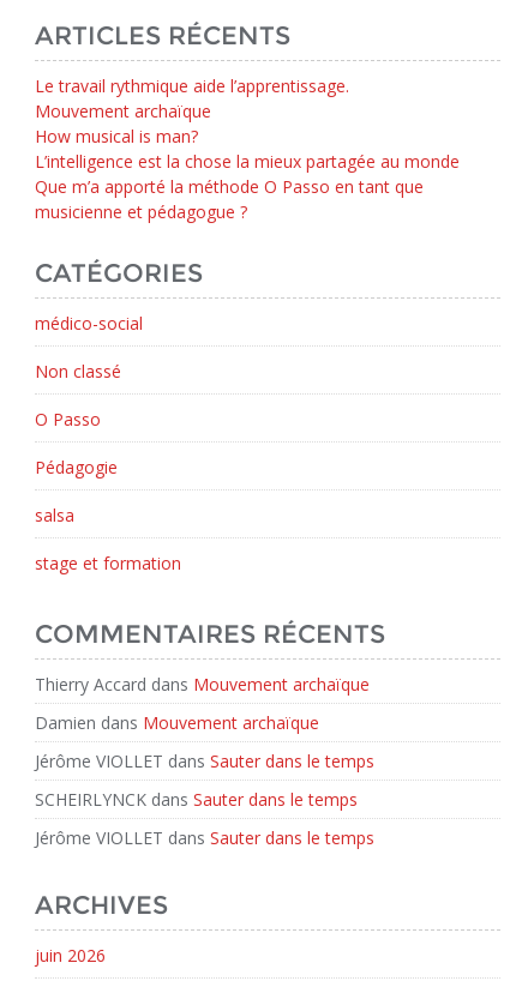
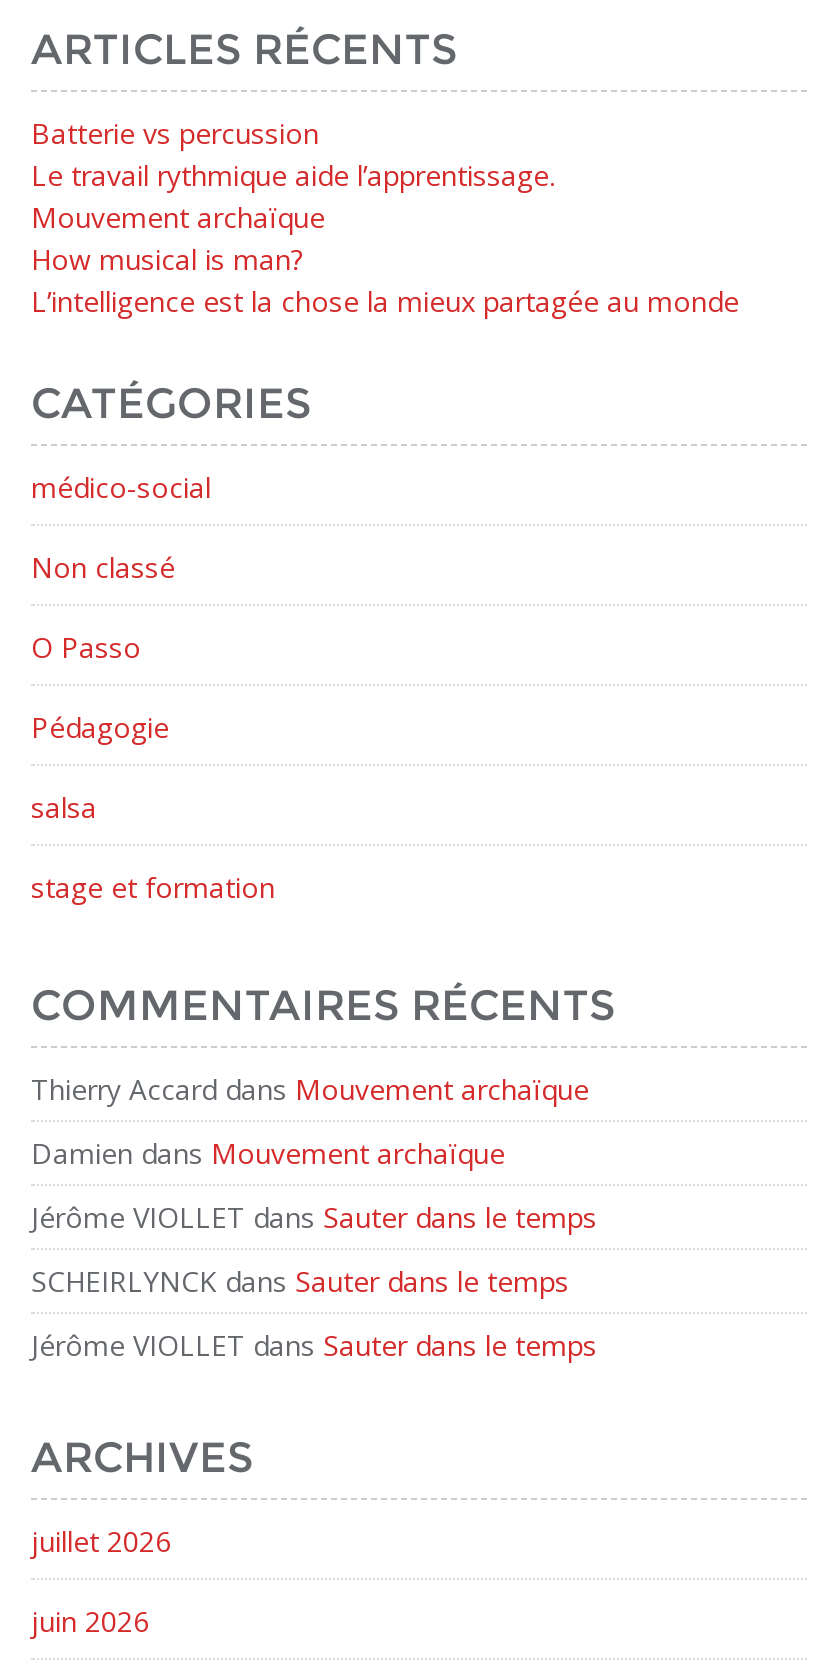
none -> [31,113,319,151] Batterie vs percussion
[35,175,424,223] Que m’a apporté la méthode O Passo en tant que | musicienne et pédagogue ? -> none
moved [35,257,385,919] -> [31,377,615,1481]: CATÉGORIES | médico-social | Non classé | ... | Jérôme VIOLLET dans Sauter dans le temps | ARCHIVES
none -> [31,1521,171,1559] juillet 2026

